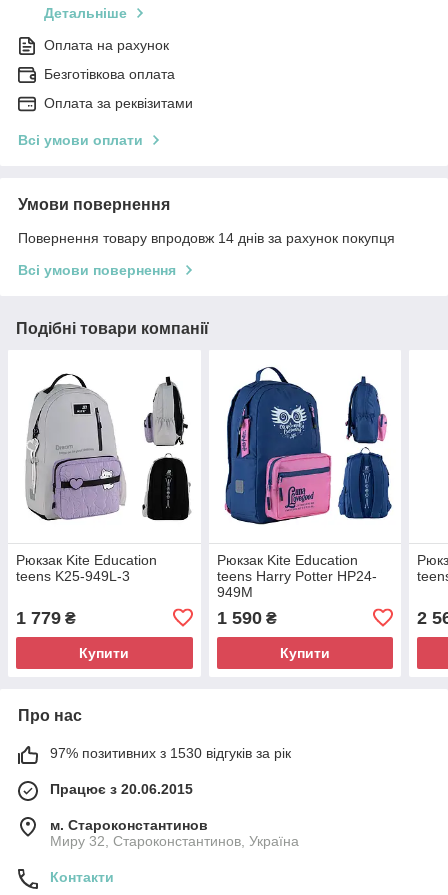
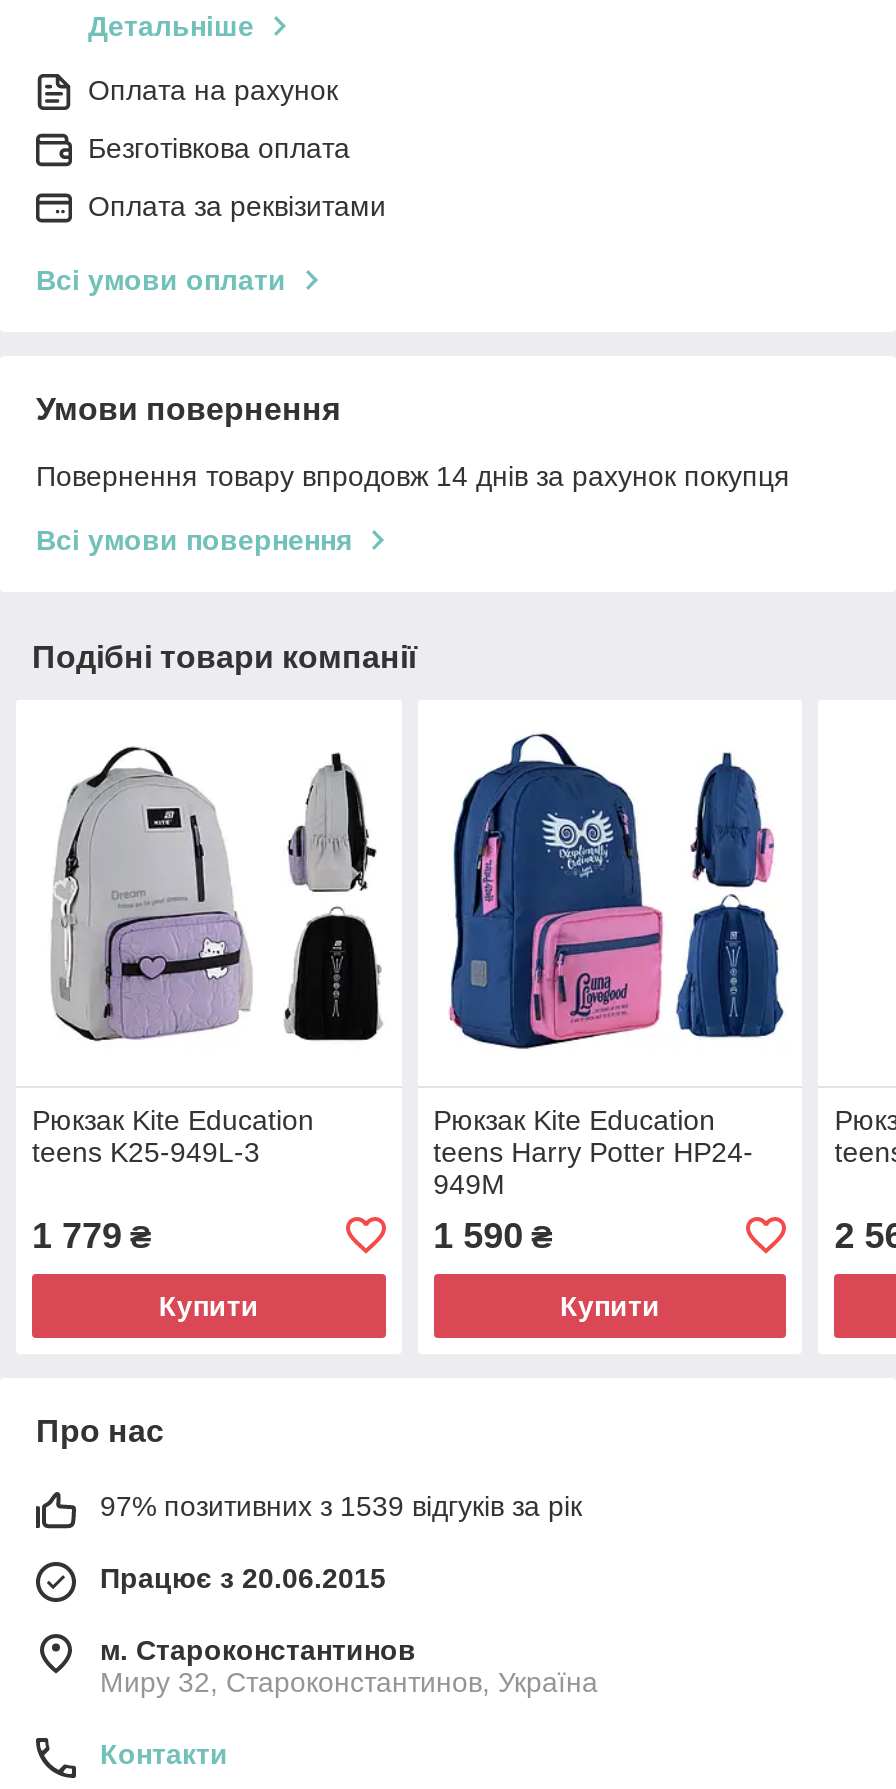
[50,745,291,761] 97% позитивних з 1530 відгуків за рік -> [100,1490,582,1522] 97% позитивних з 1539 відгуків за рік

